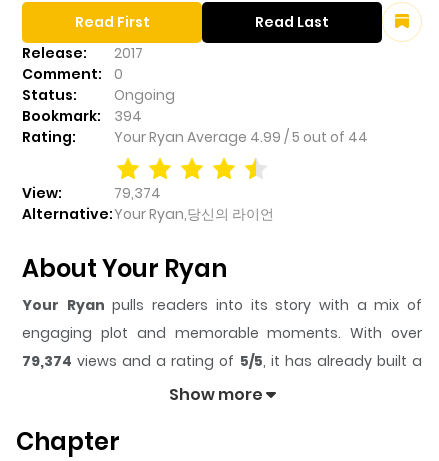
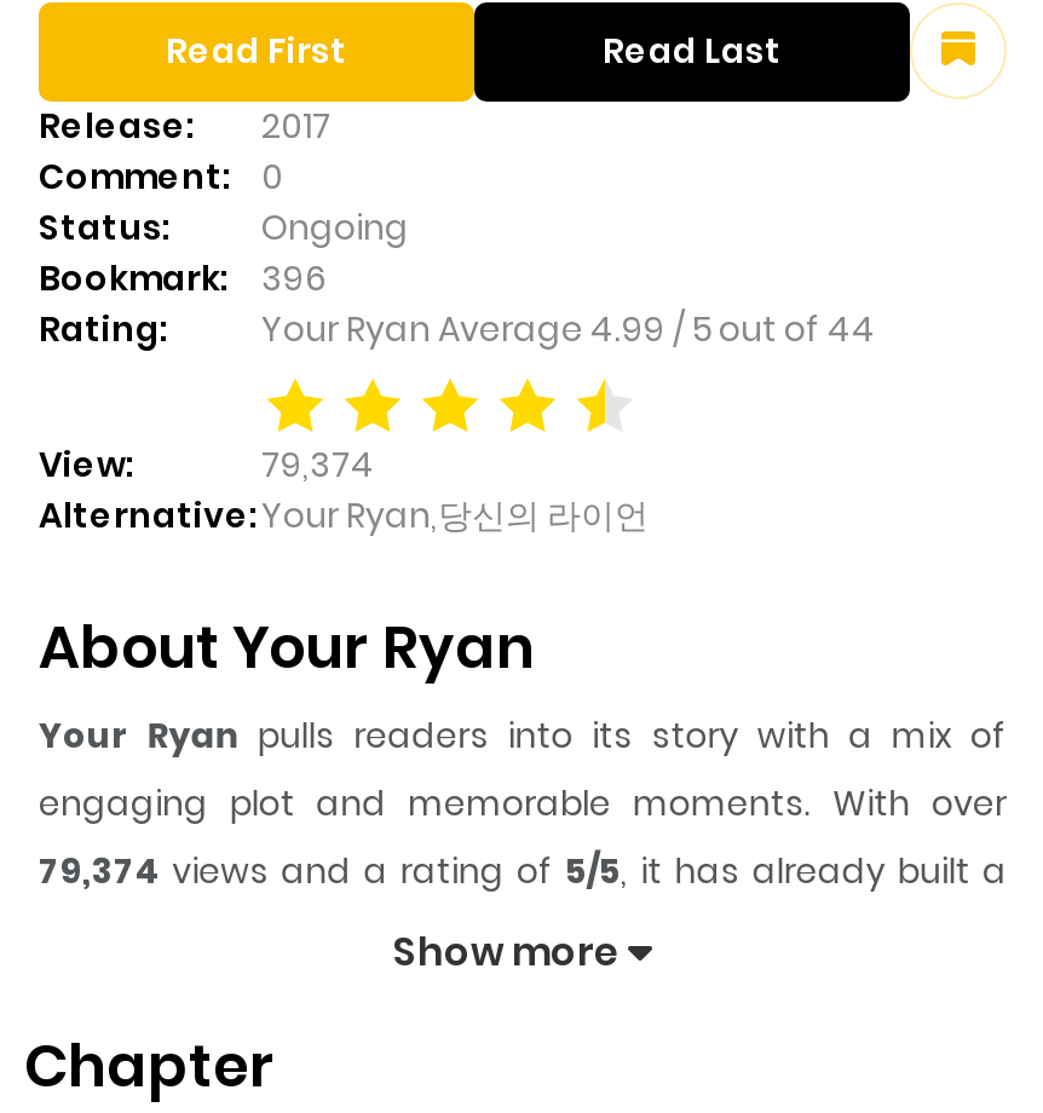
[22,106,142,126] Bookmark: 394 -> [39,254,327,302] Bookmark: 396

